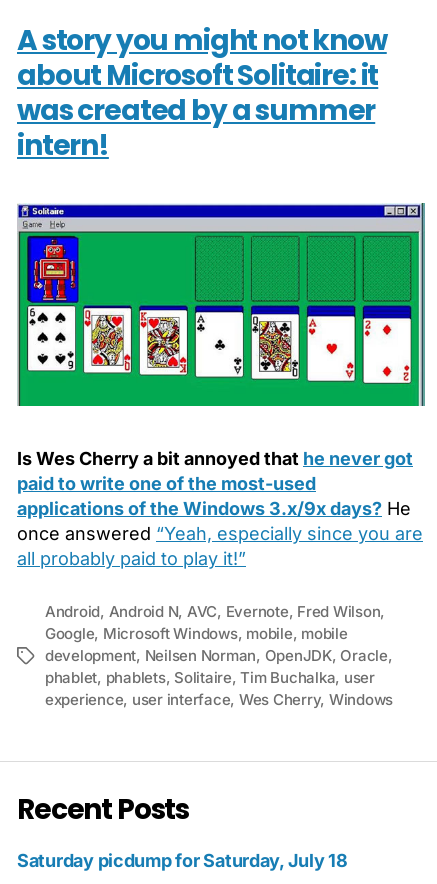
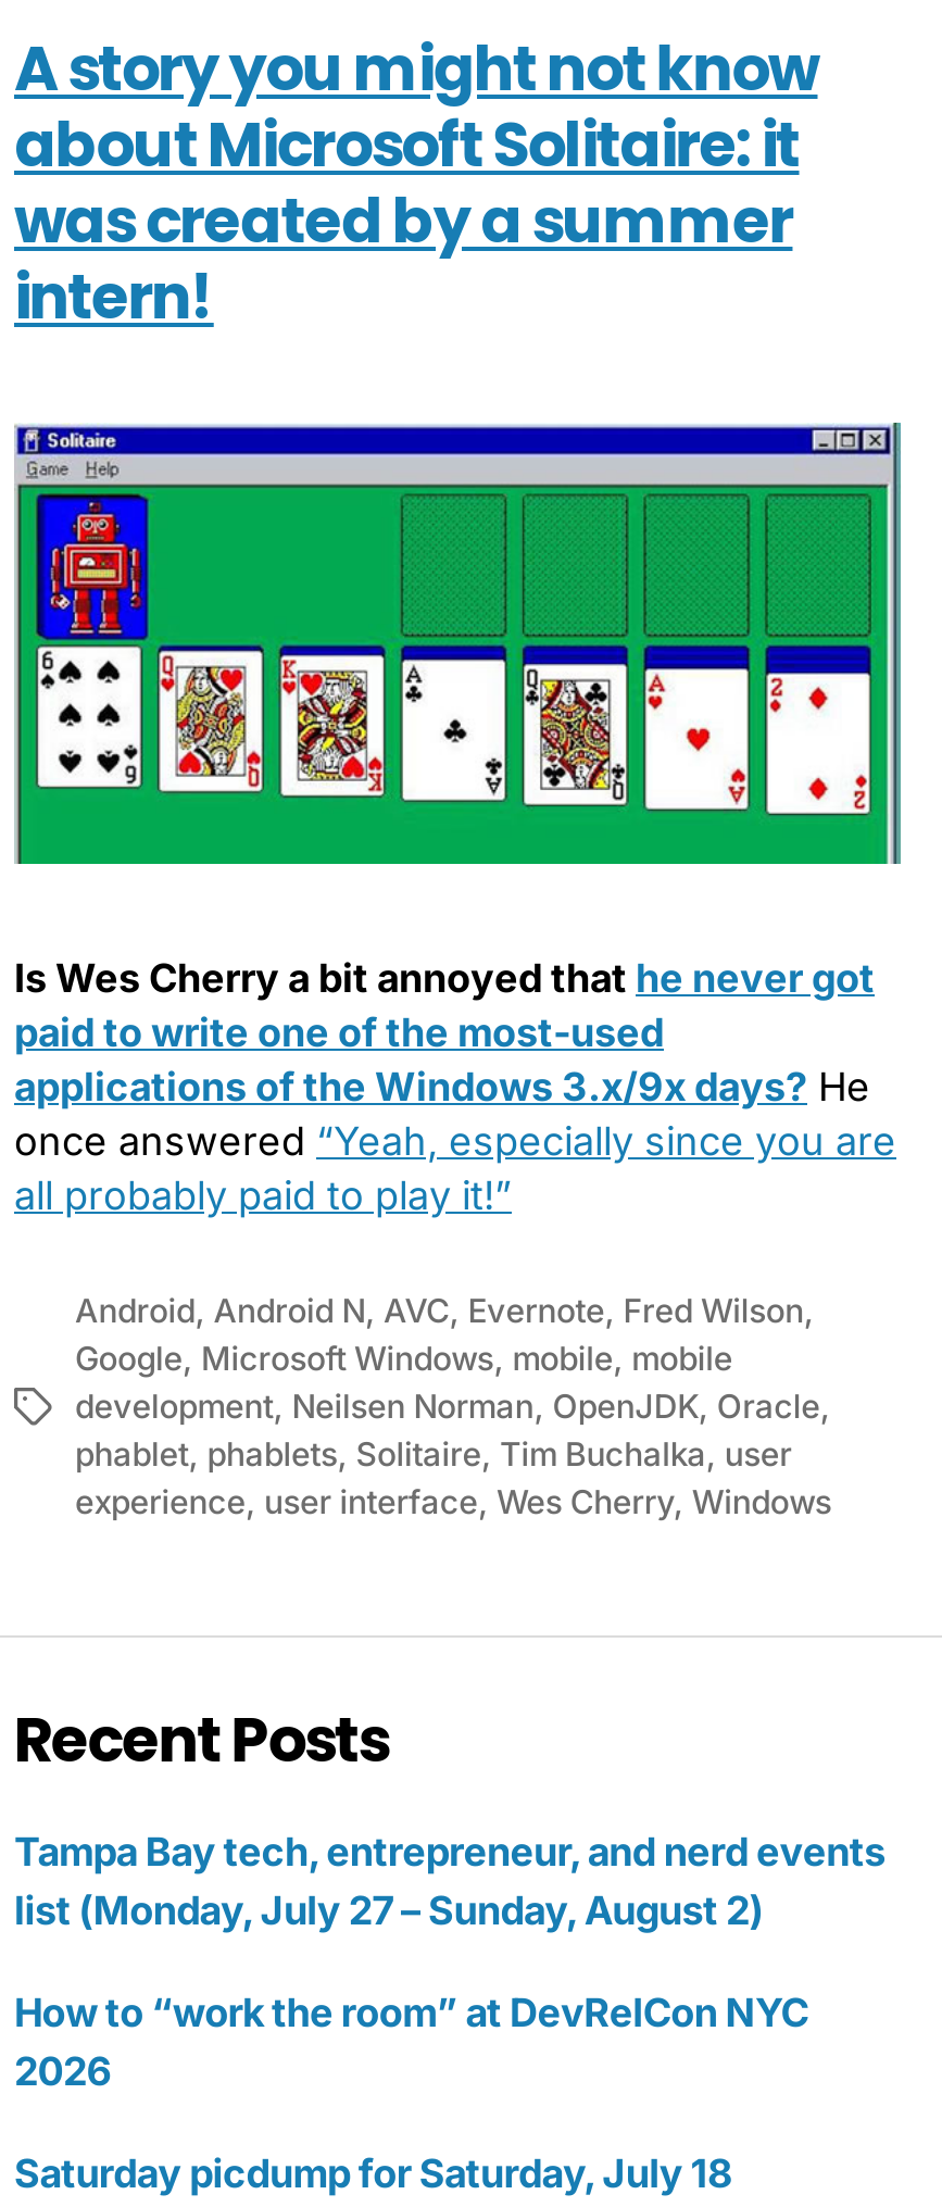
none -> [14,1829,885,2094] Tampa Bay tech, entrepreneur, and nerd events | list (Monday, July 27 – Sunday, August 2) | How to “work the room” at DevRelCon NYC | 2026

